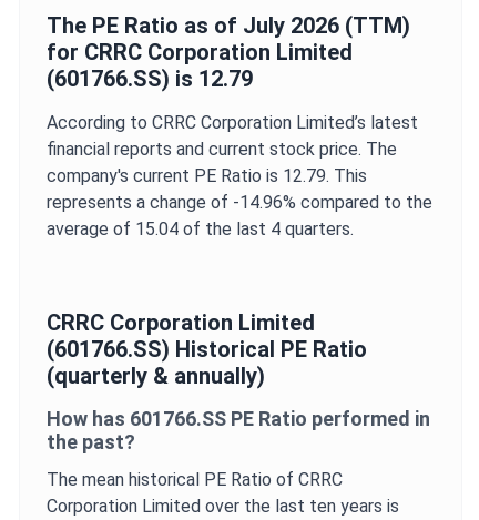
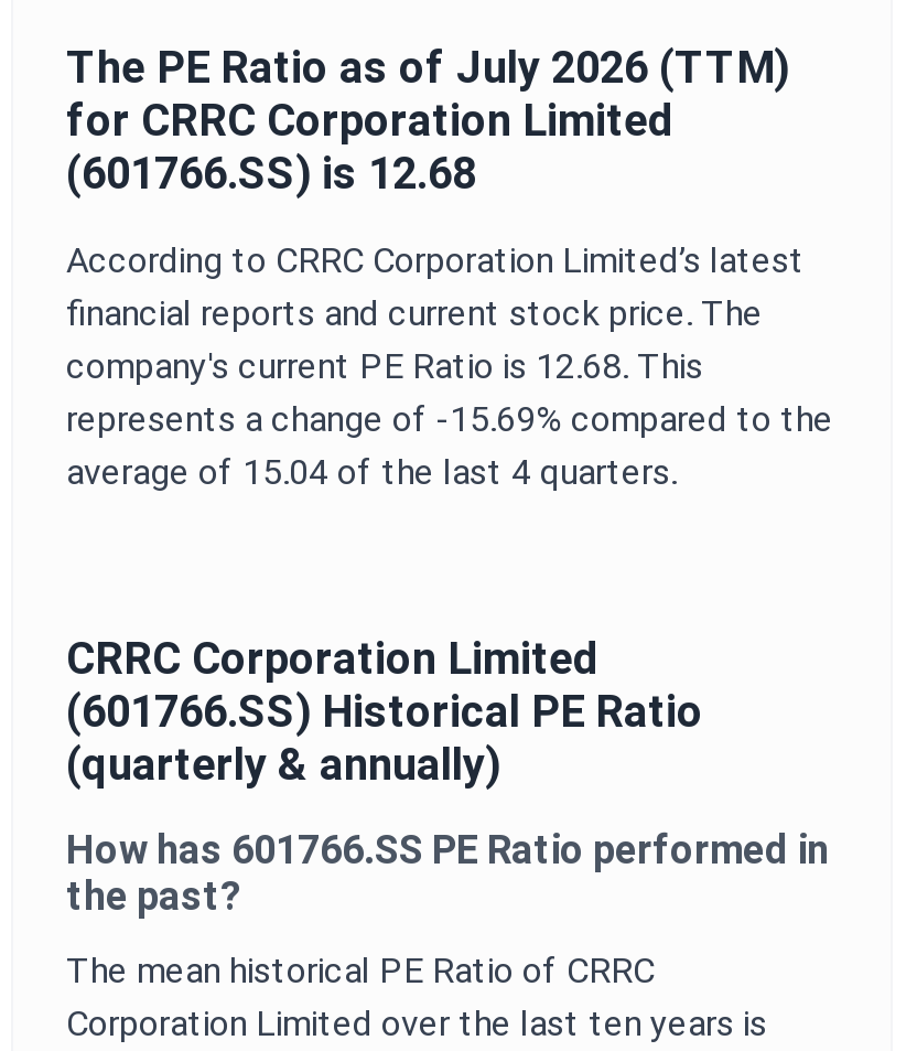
[47,65,253,92] (601766.SS) is 12.79 -> [66,147,476,200] (601766.SS) is 12.68
[47,165,367,186] company's current PE Ratio is 12.79. This -> [66,345,703,387] company's current PE Ratio is 12.68. This
[47,192,432,213] represents a change of -14.96% compared to the -> [66,398,833,440] represents a change of -15.69% compared to the

